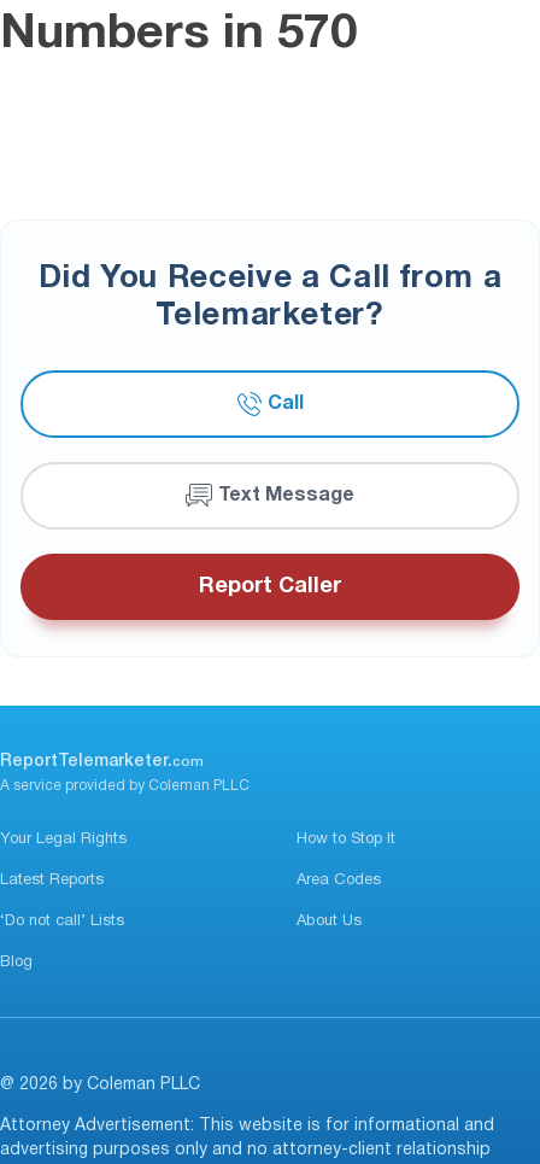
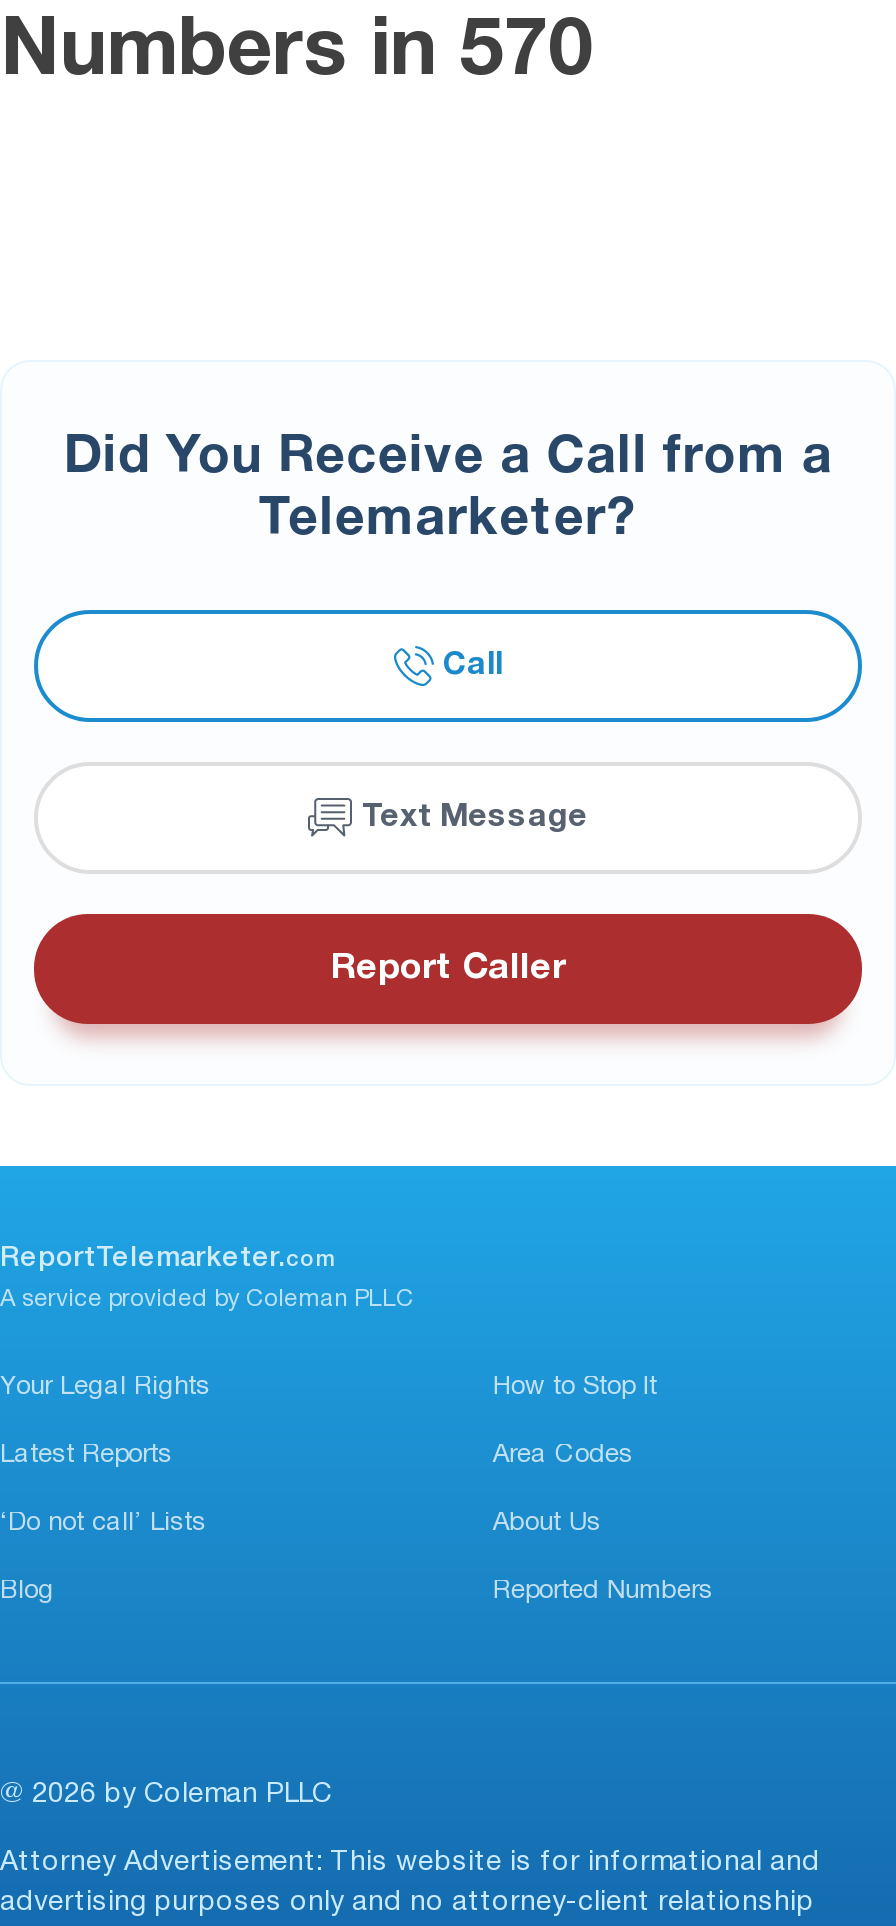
none -> [493,1581,713,1605] Reported Numbers

